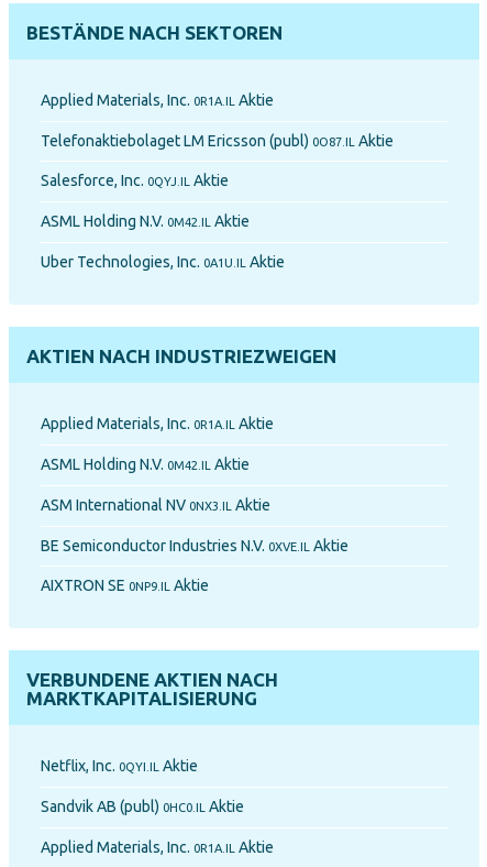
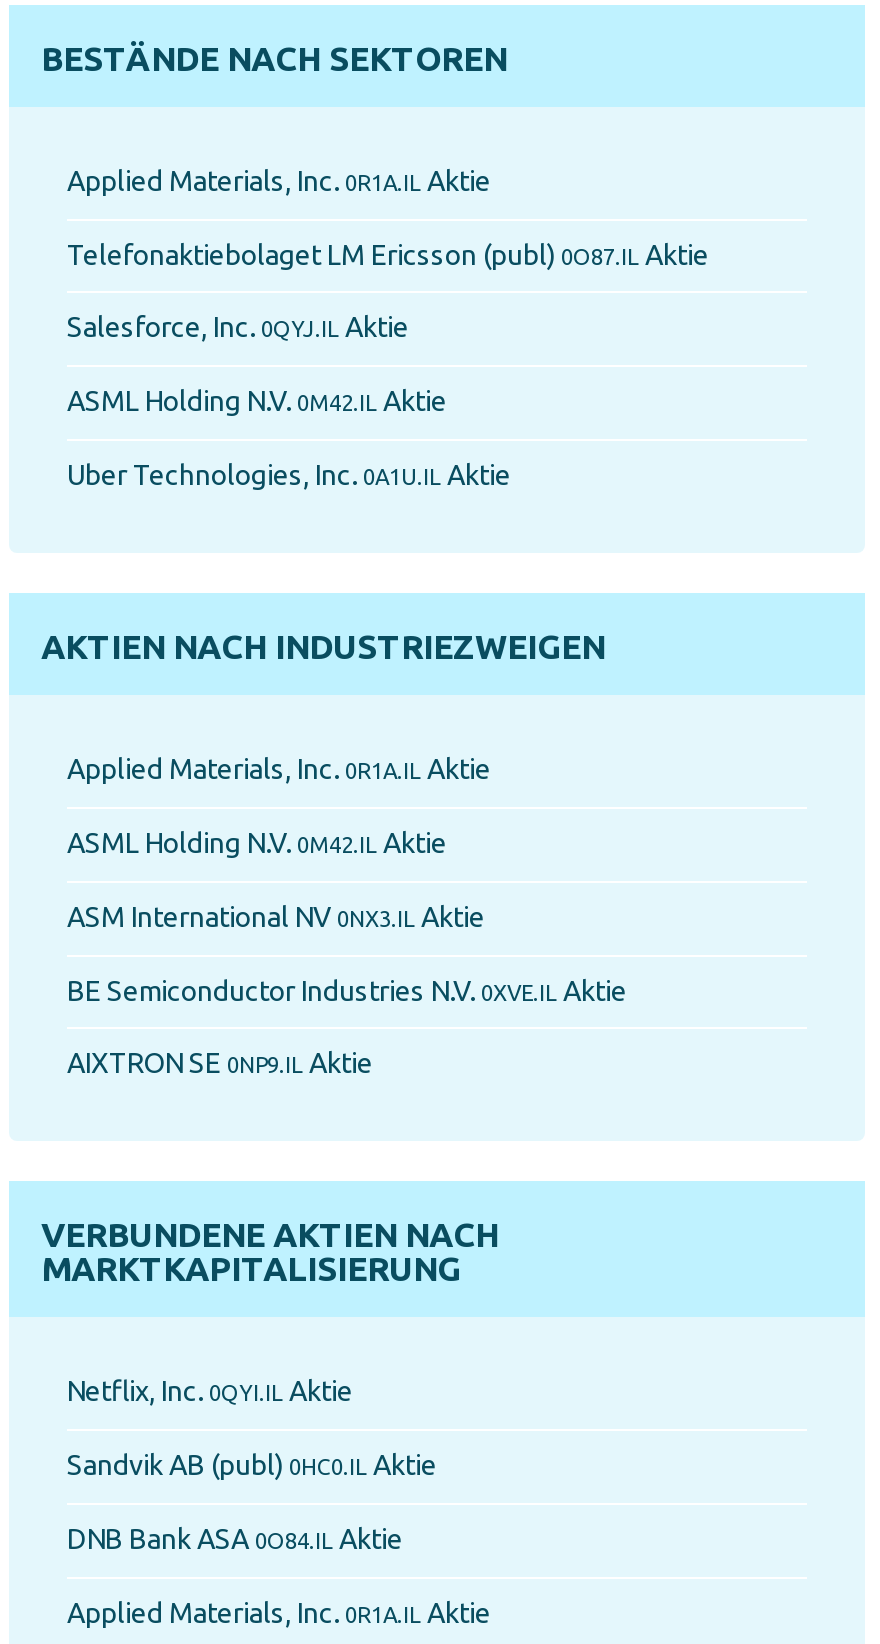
none -> [67,1523,403,1555] DNB Bank ASA 0O84.IL Aktie

